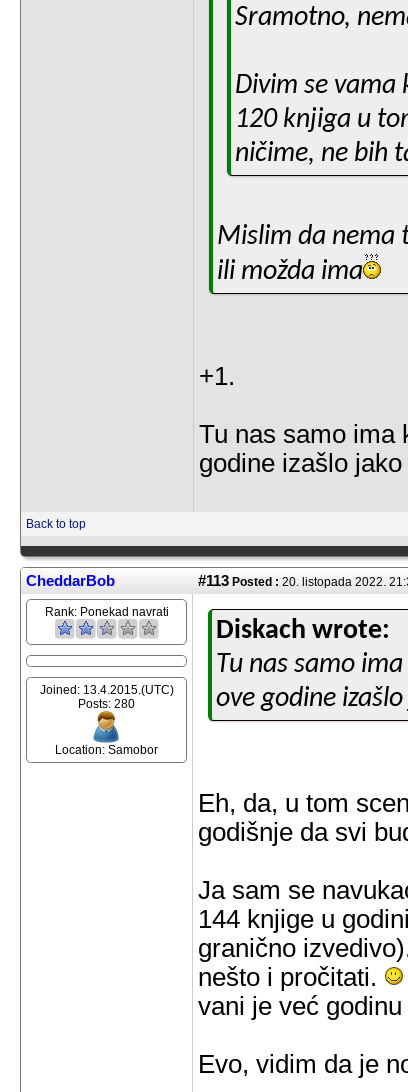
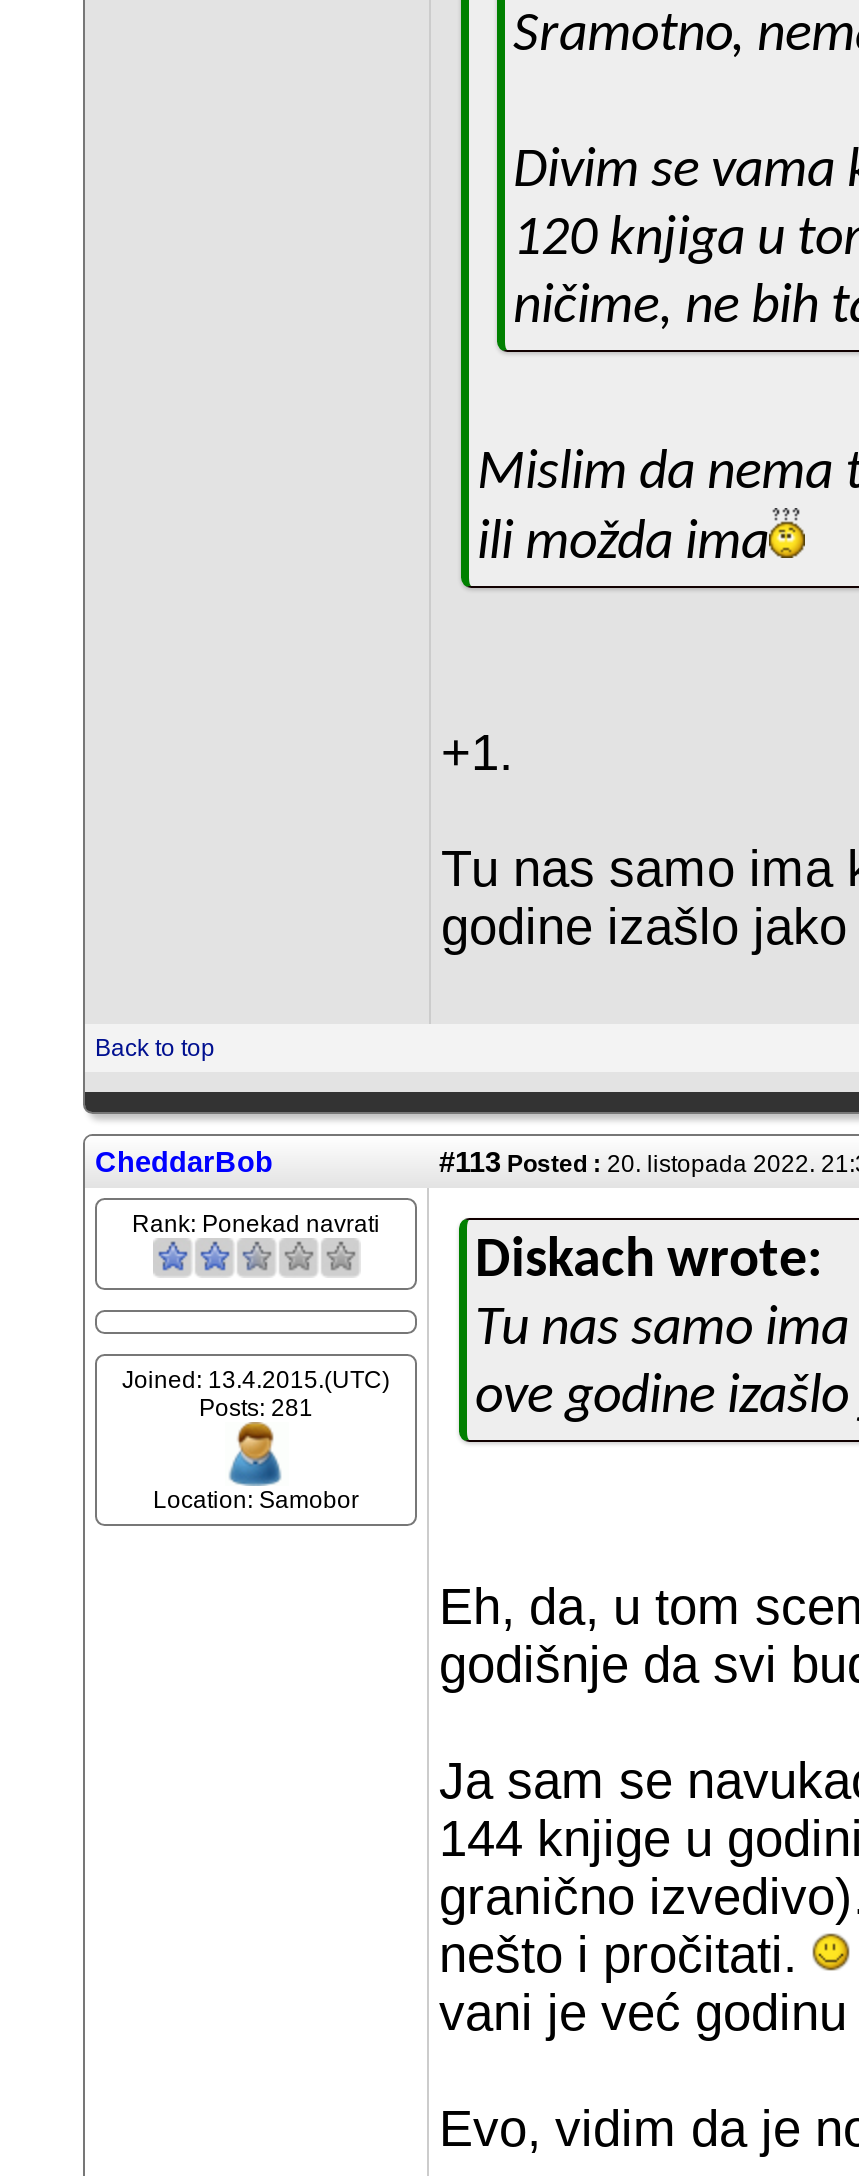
[78,697,135,711] Posts: 280 -> [199,1394,313,1422] Posts: 281

